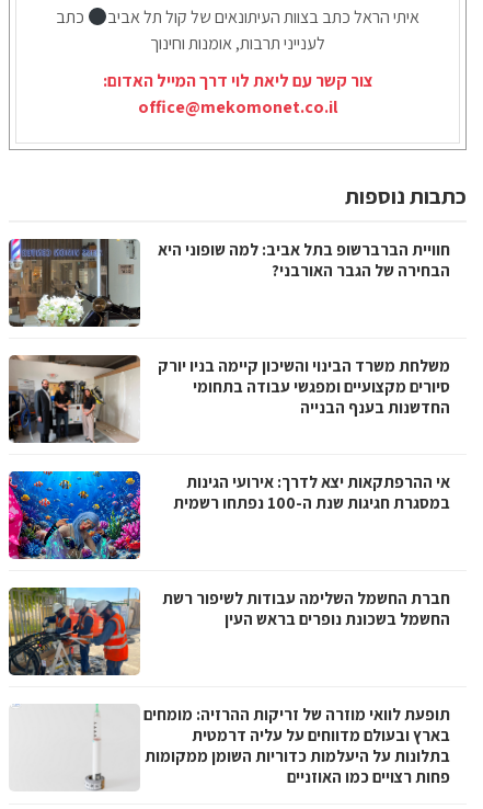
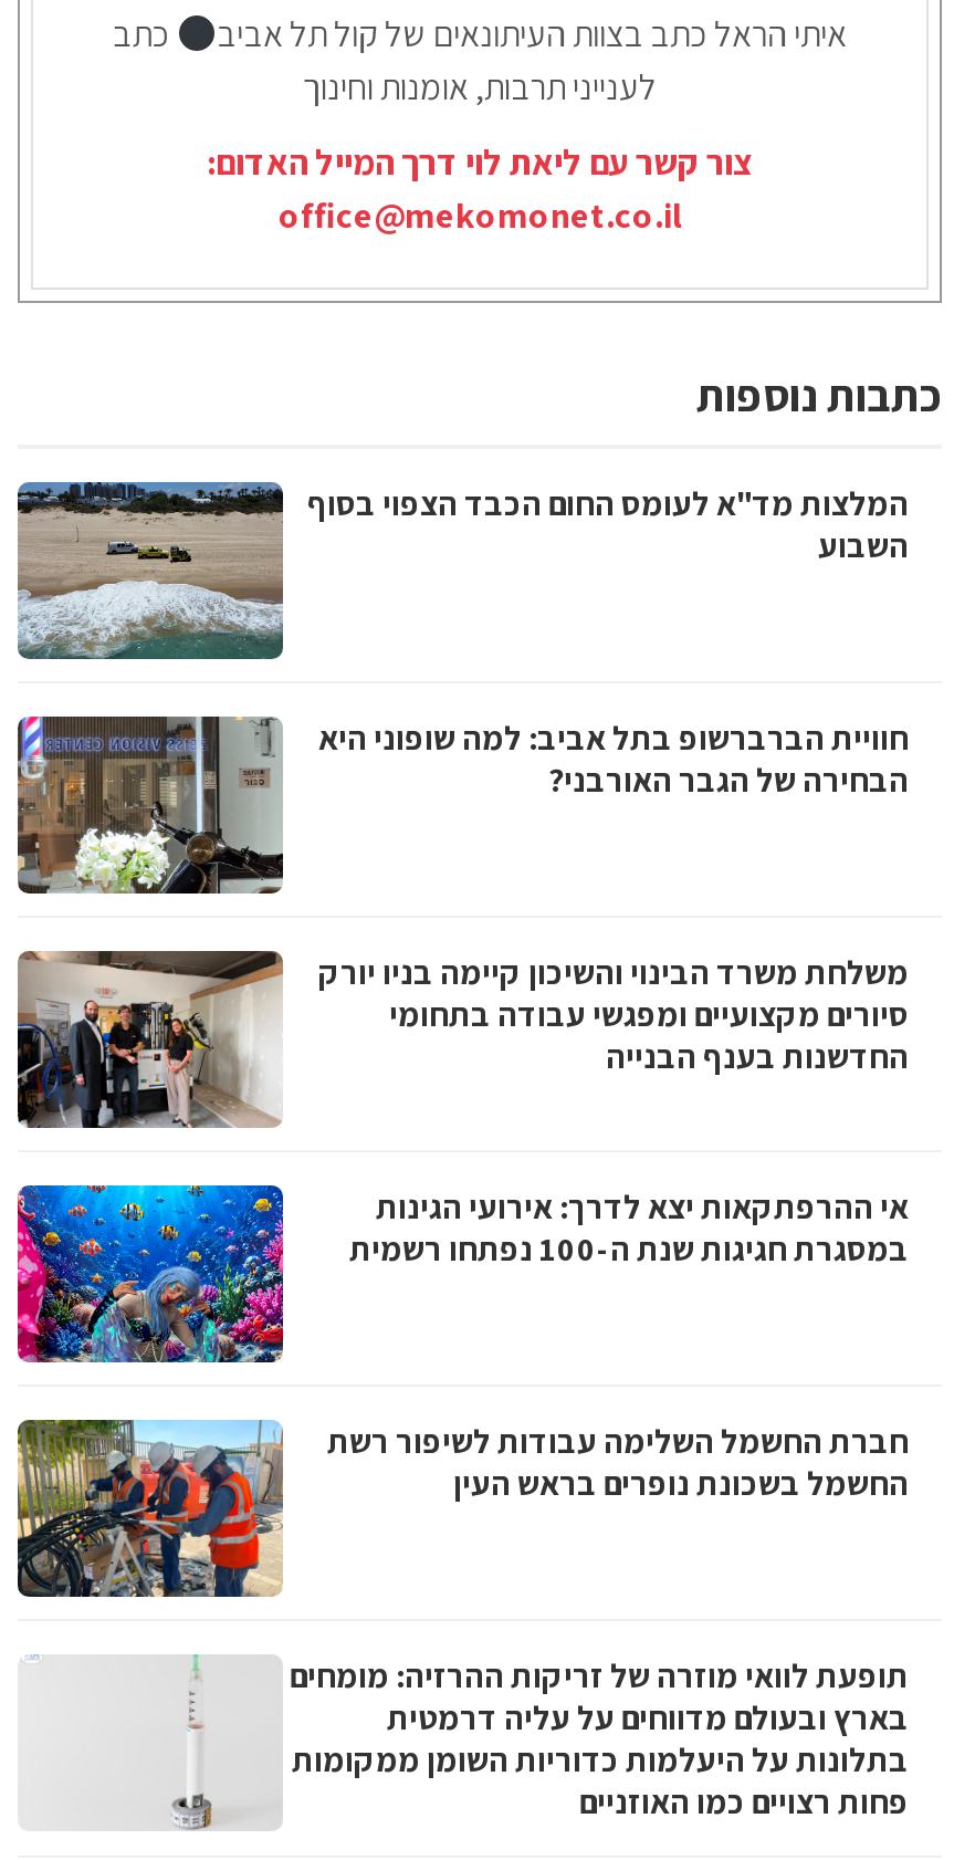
none -> [18,480,909,661] [image] | המלצות מד"א לעומס החום הכבד הצפוי בסוף | השבוע

